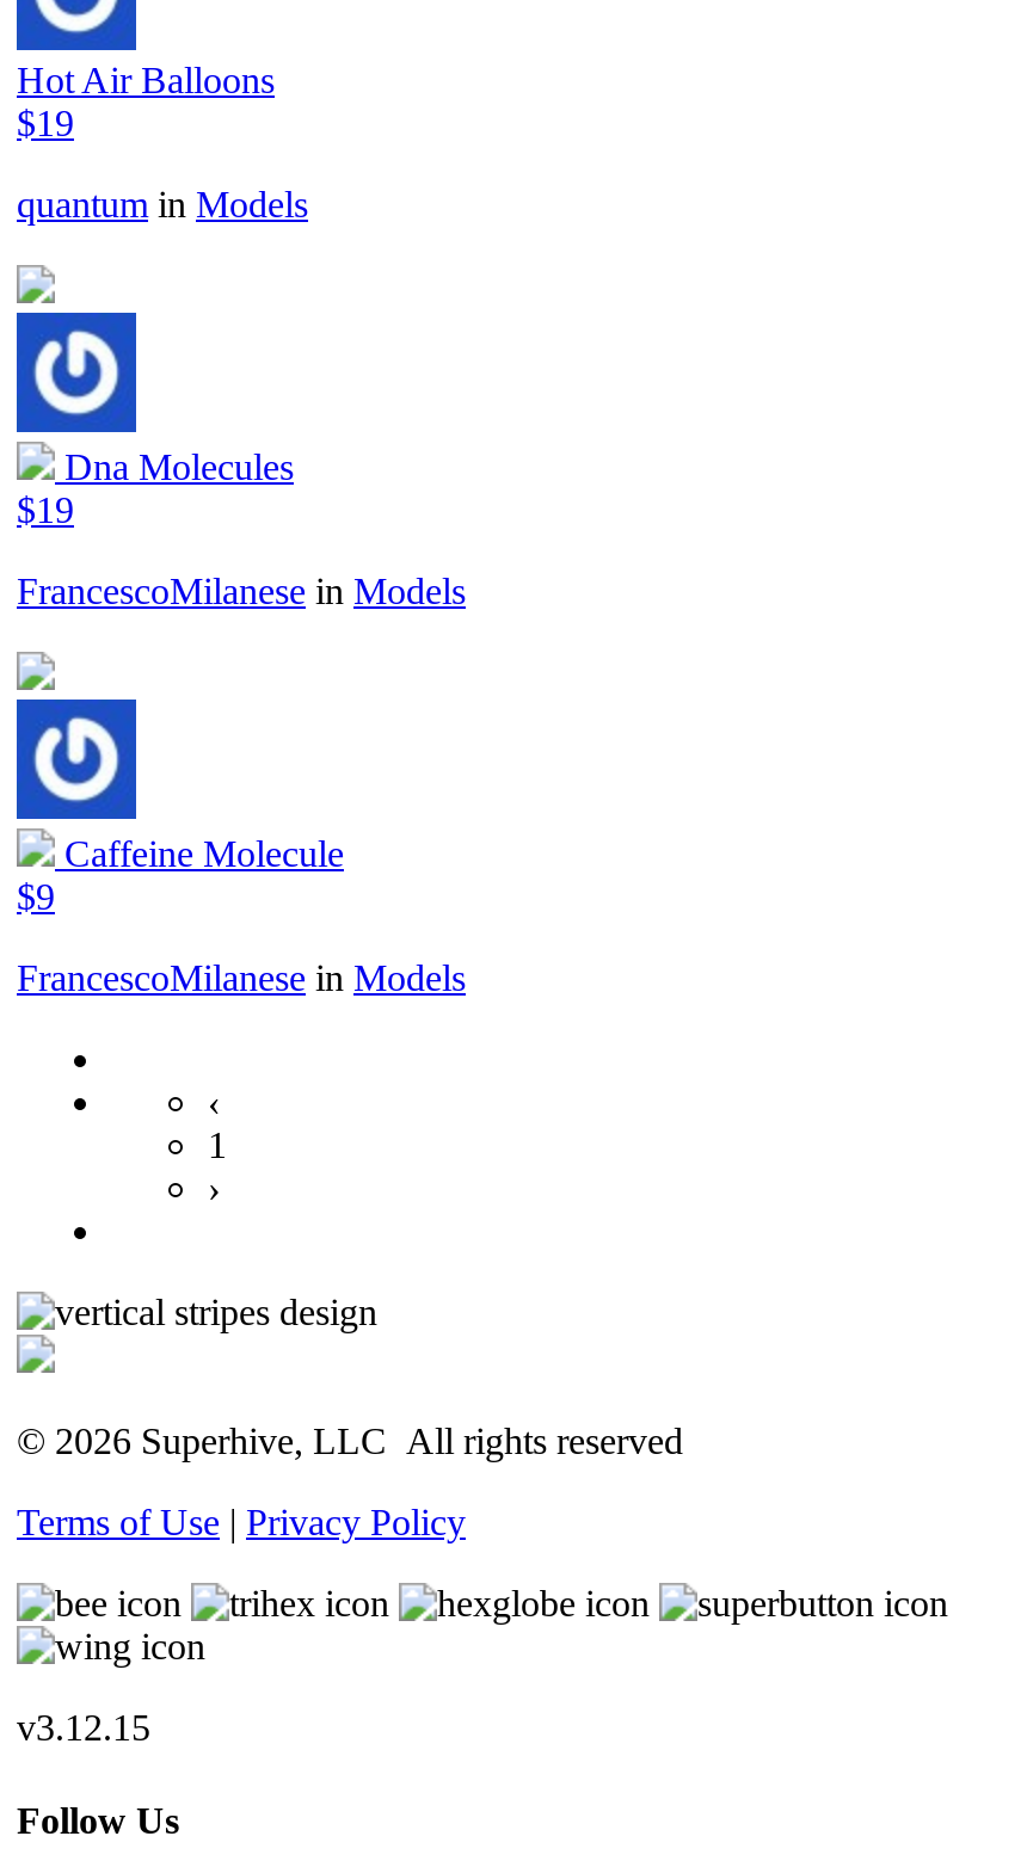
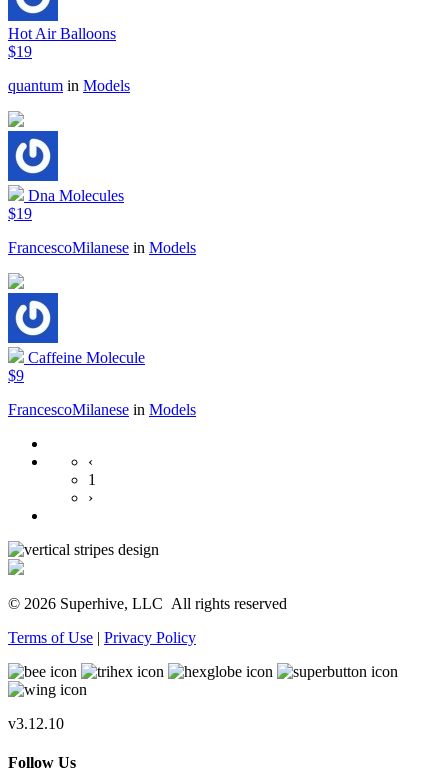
[17,1707,150,1748] v3.12.15 -> [8,715,64,732] v3.12.10

